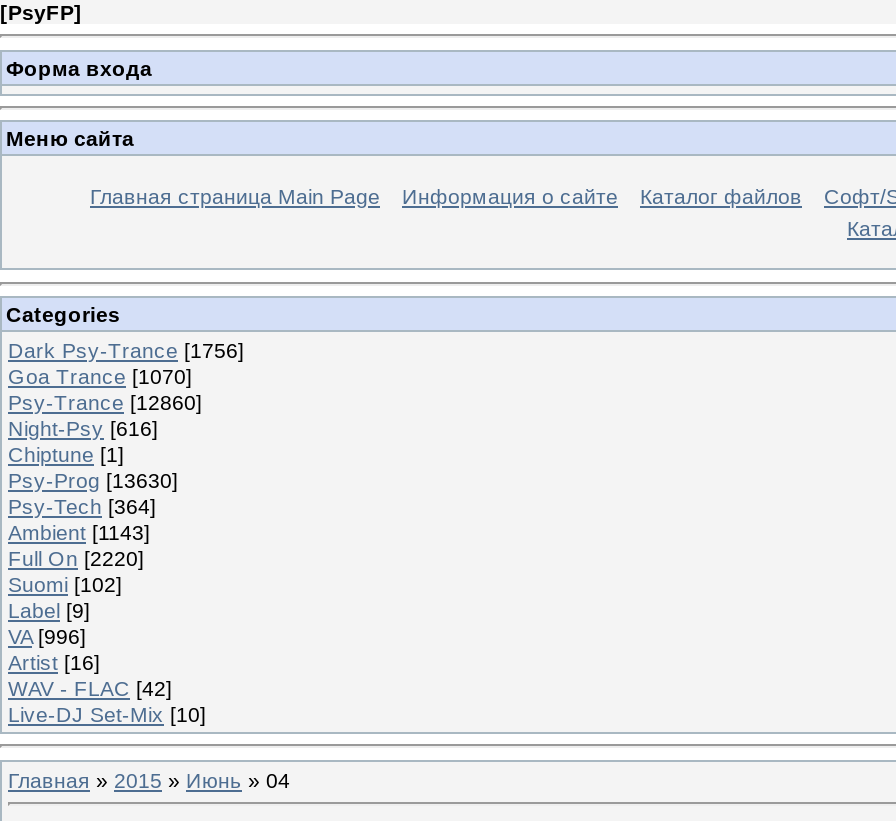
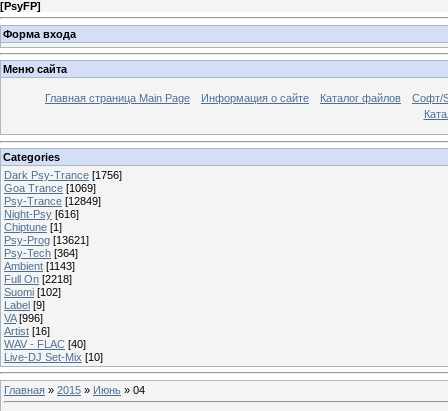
[8,364,192,388] Goa Trance [1070] -> [4,182,96,194] Goa Trance [1069]
[8,390,202,414] Psy-Trance [12860] -> [4,195,101,207] Psy-Trance [12849]
[8,468,178,492] Psy-Prog [13630] -> [4,234,89,246] Psy-Prog [13621]
[8,546,144,570] Full On [2220] -> [4,273,72,285] Full On [2218]
[8,676,172,700] WAV - FLAC [42] -> [4,338,86,350] WAV - FLAC [40]

